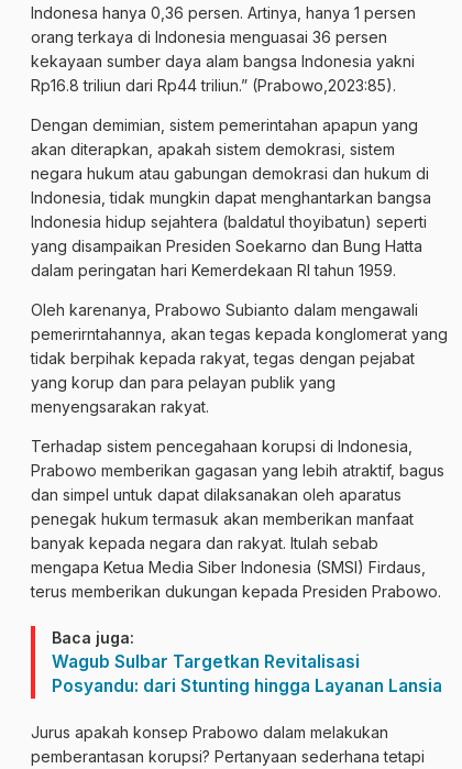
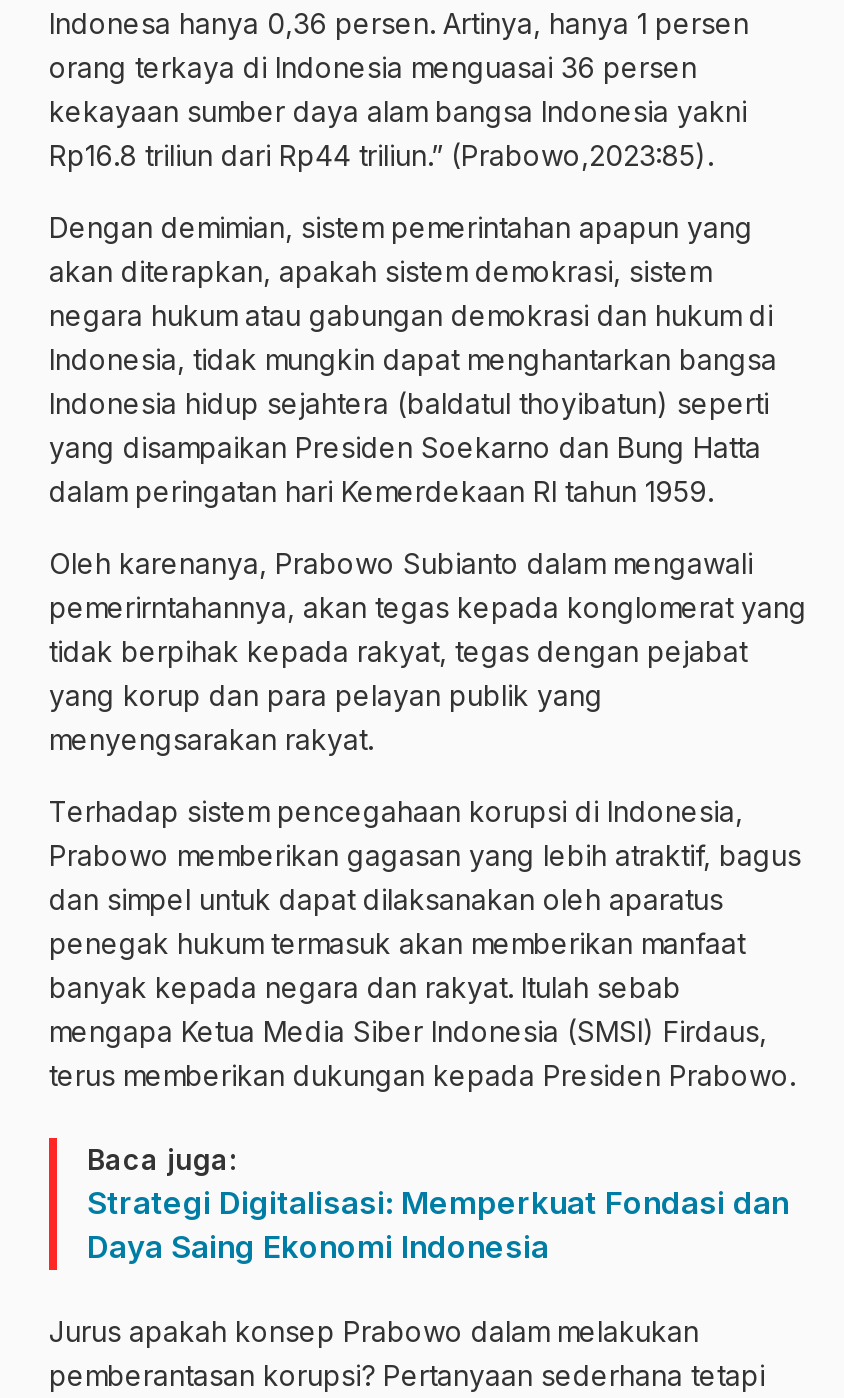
[52,651,442,696] Wagub Sulbar Targetkan Revitalisasi | Posyandu: dari Stunting hingga Layanan Lansia -> [87,1184,789,1266] Strategi Digitalisasi: Memperkuat Fondasi dan | Daya Saing Ekonomi Indonesia

